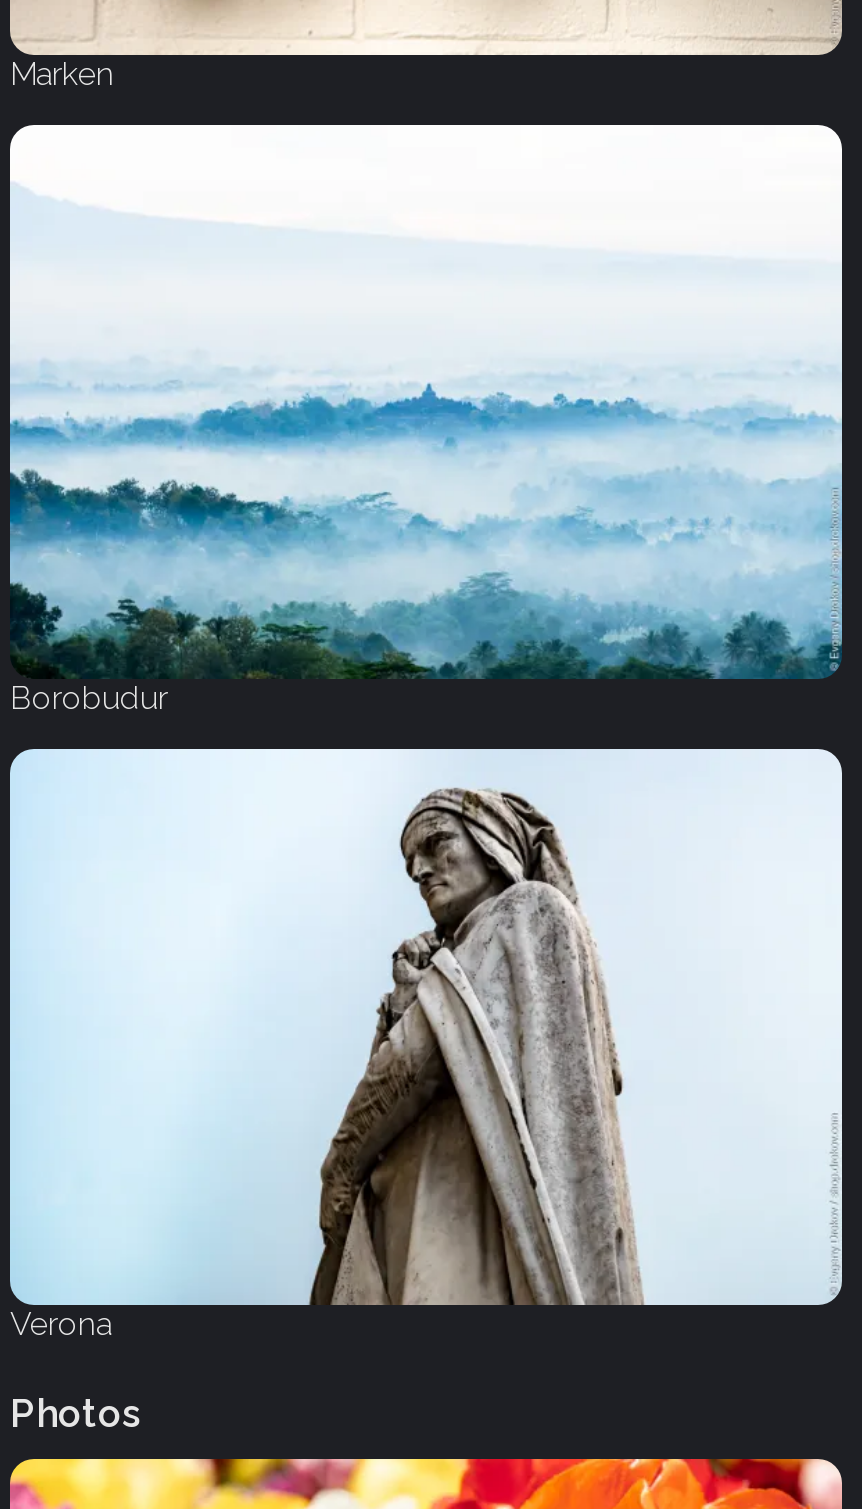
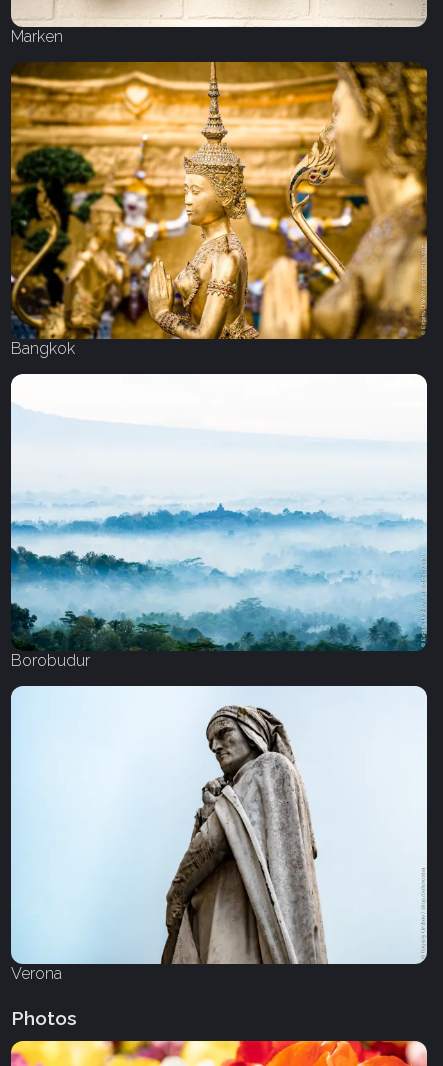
none -> [10,61,428,358] [image] | Bangkok

